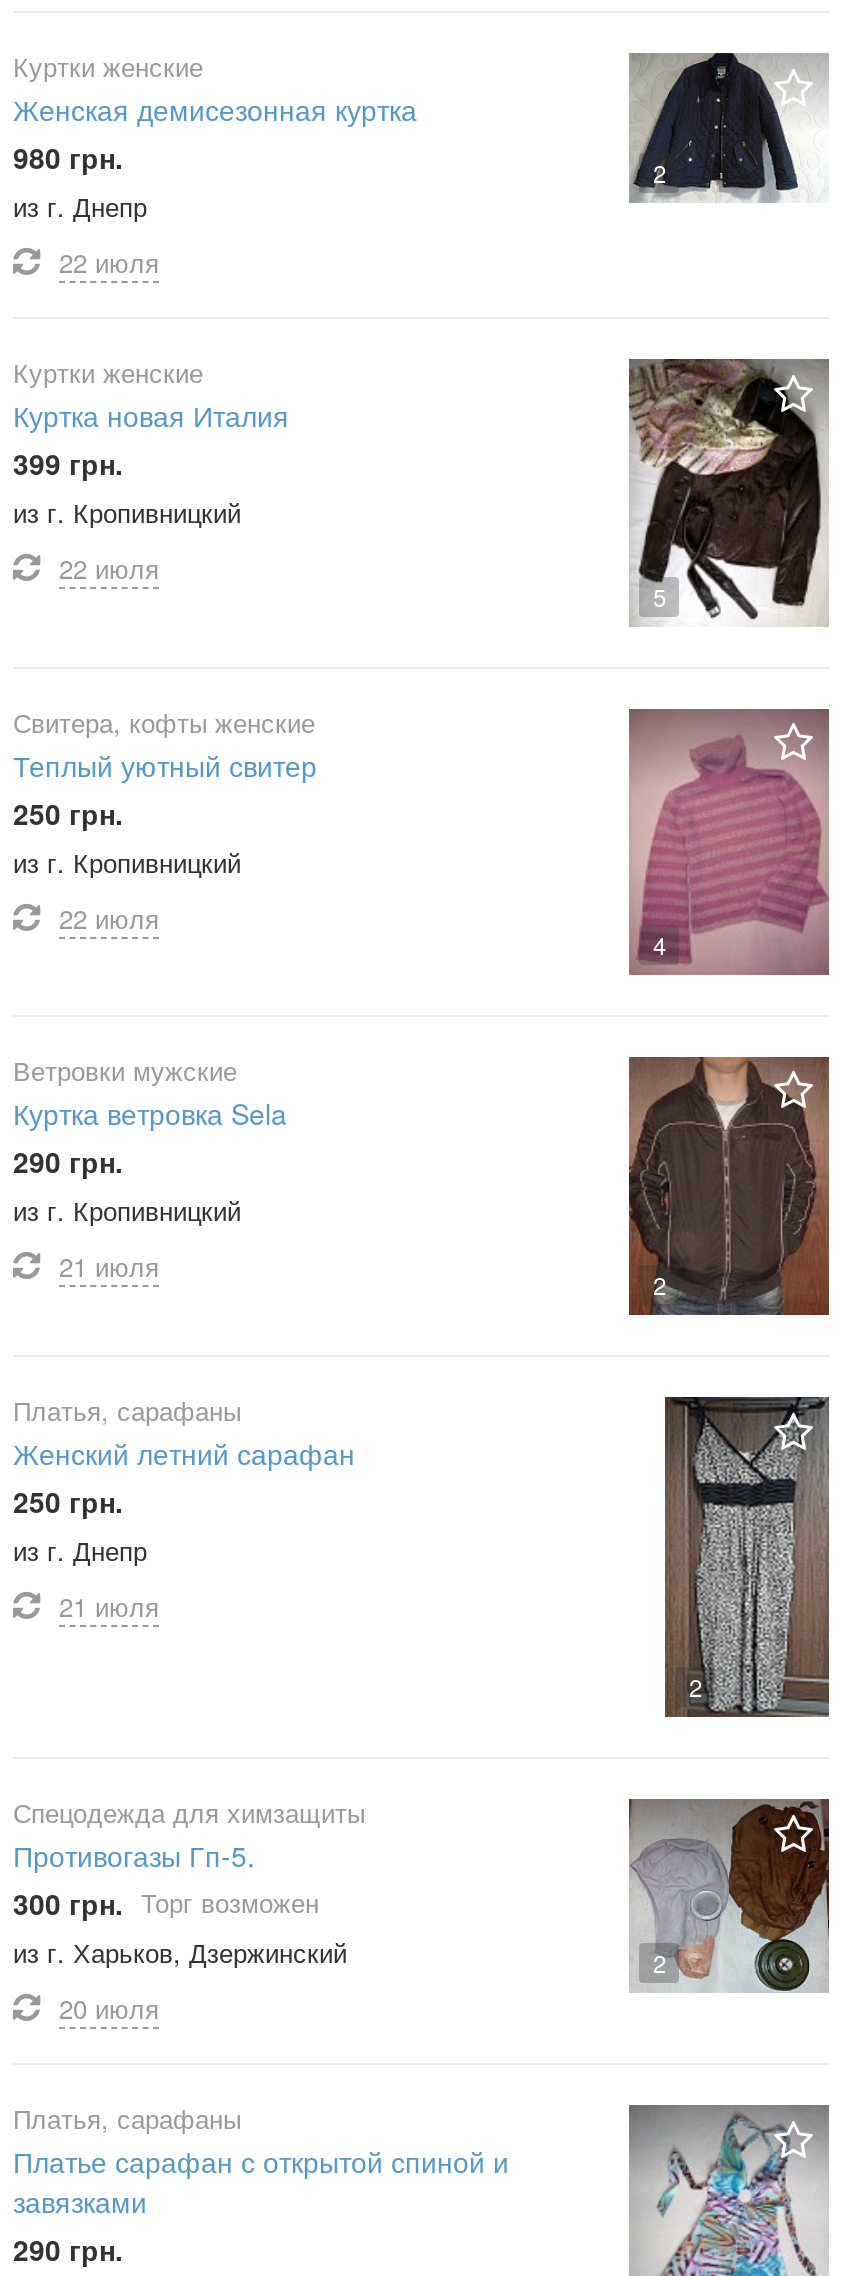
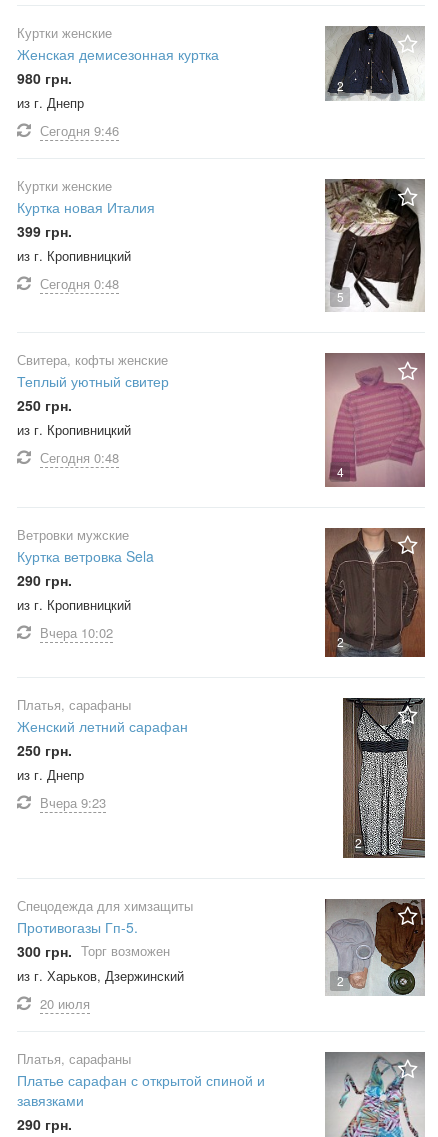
[59,244,159,282] 22 июля -> [40,121,119,140] Сегодня 9:46
[59,550,159,588] 22 июля -> [40,274,119,293] Сегодня 0:48
[59,899,159,937] 22 июля -> [40,448,119,467] Сегодня 0:48
[59,1247,159,1285] 21 июля -> [40,623,113,642] Вчера 10:02
[59,1587,159,1625] 21 июля -> [40,793,106,812] Вчера 9:23

